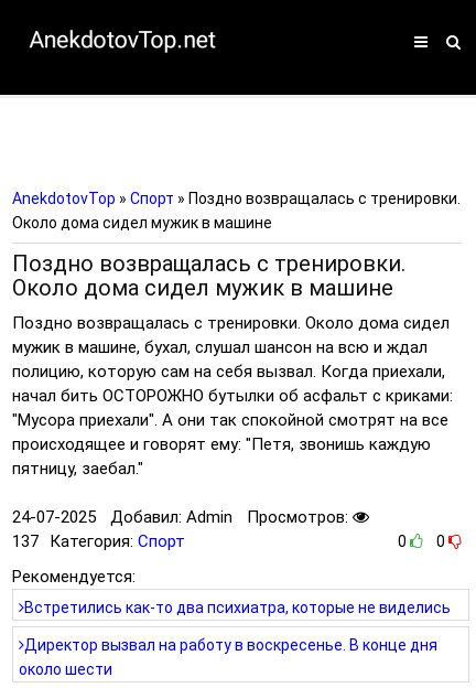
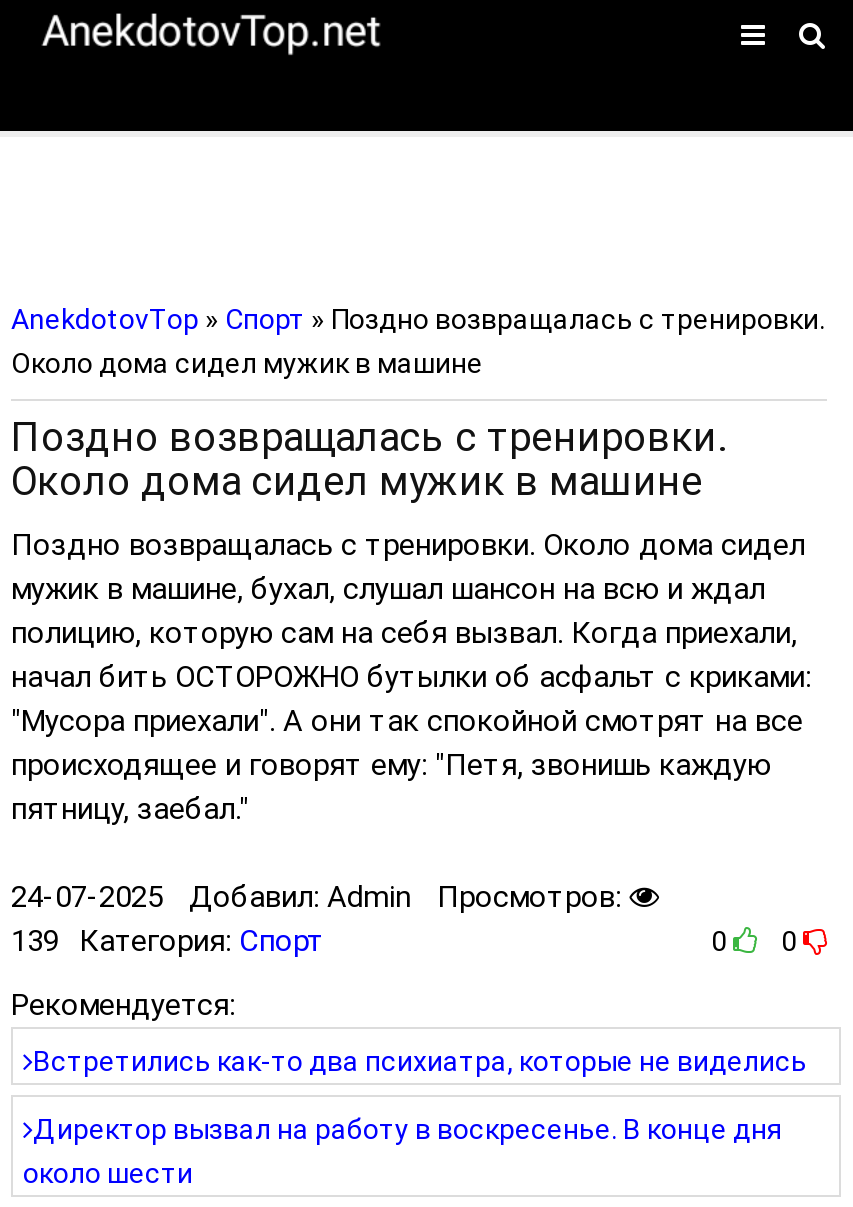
[12,531,185,551] 137 Категория: Спорт -> [11,923,325,959] 139 Категория: Спорт

